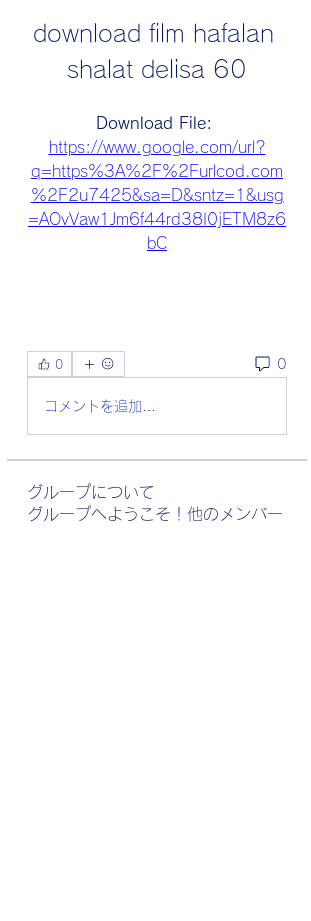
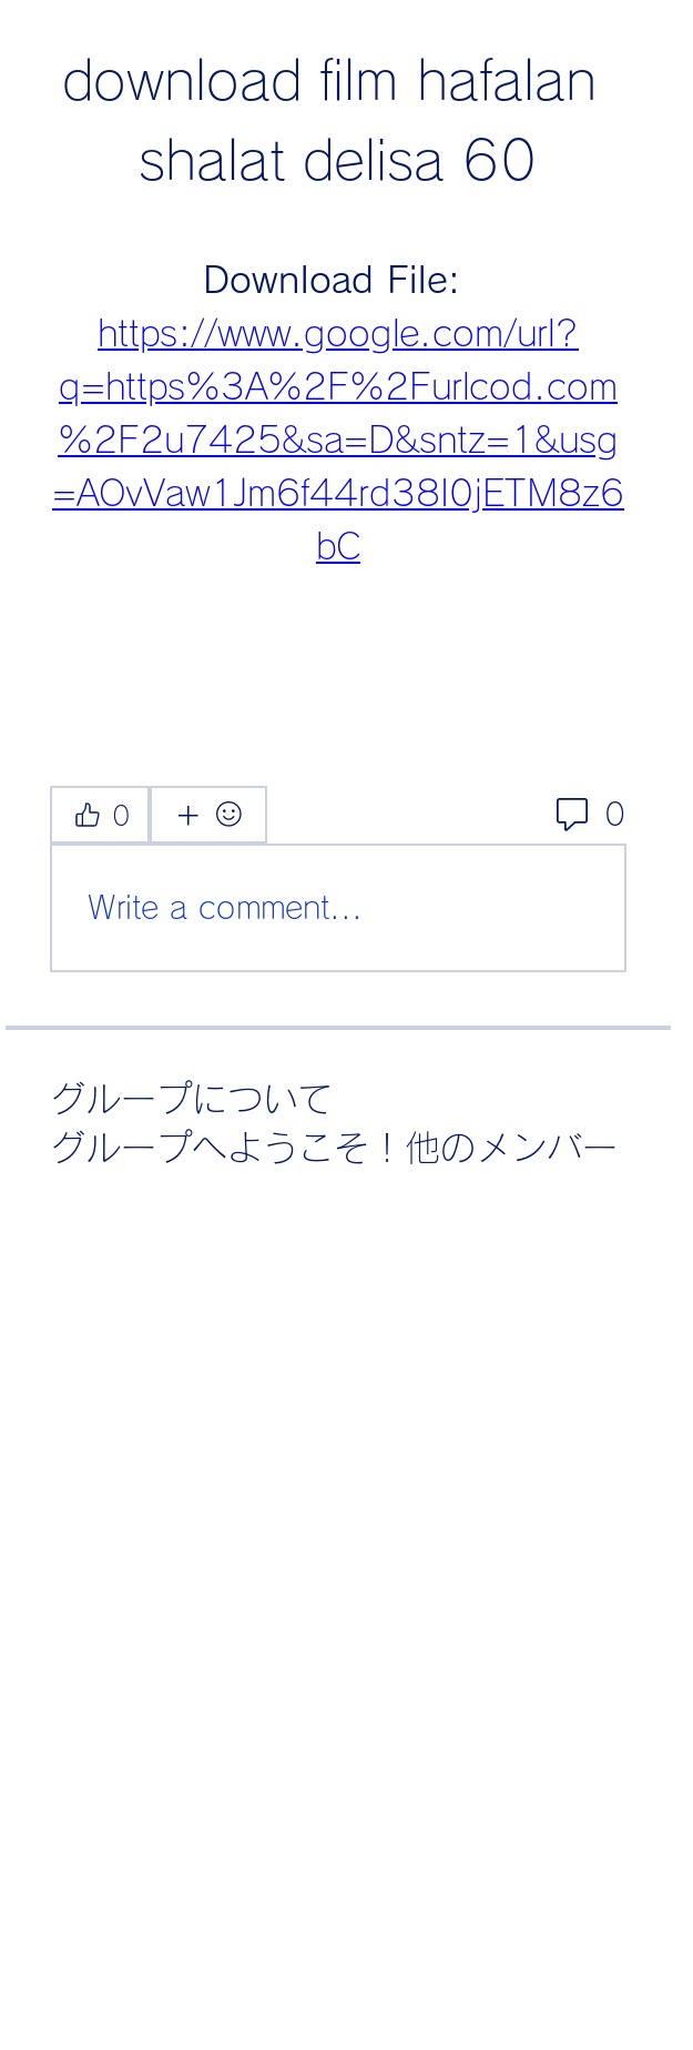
[44,398,156,412] コメントを追加… -> [88,891,363,922] Write a comment...

